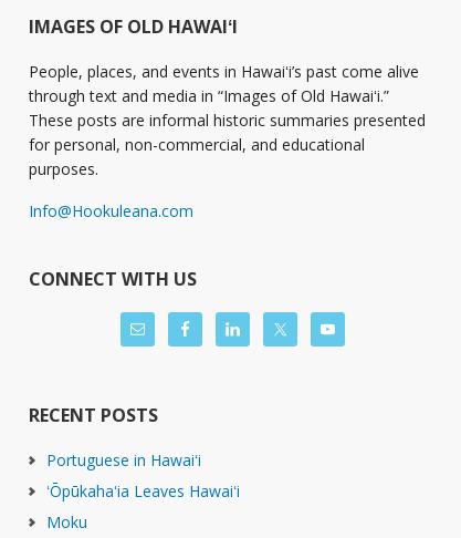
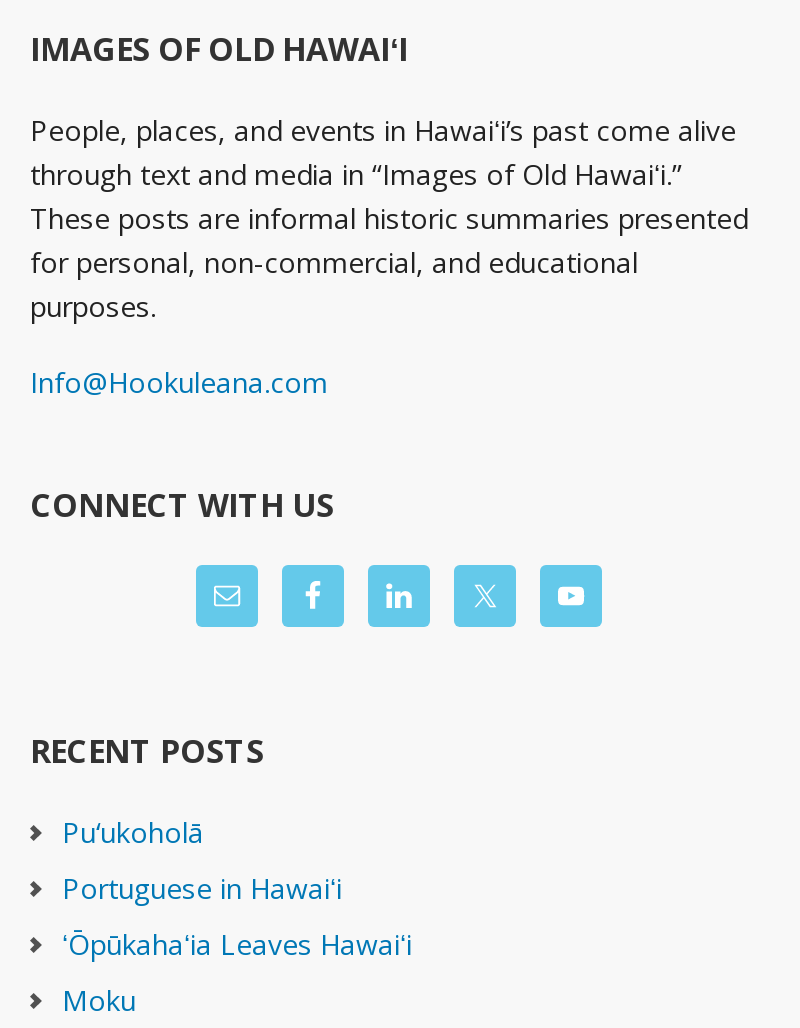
none -> [62,813,204,851] Pu‘ukoholā

